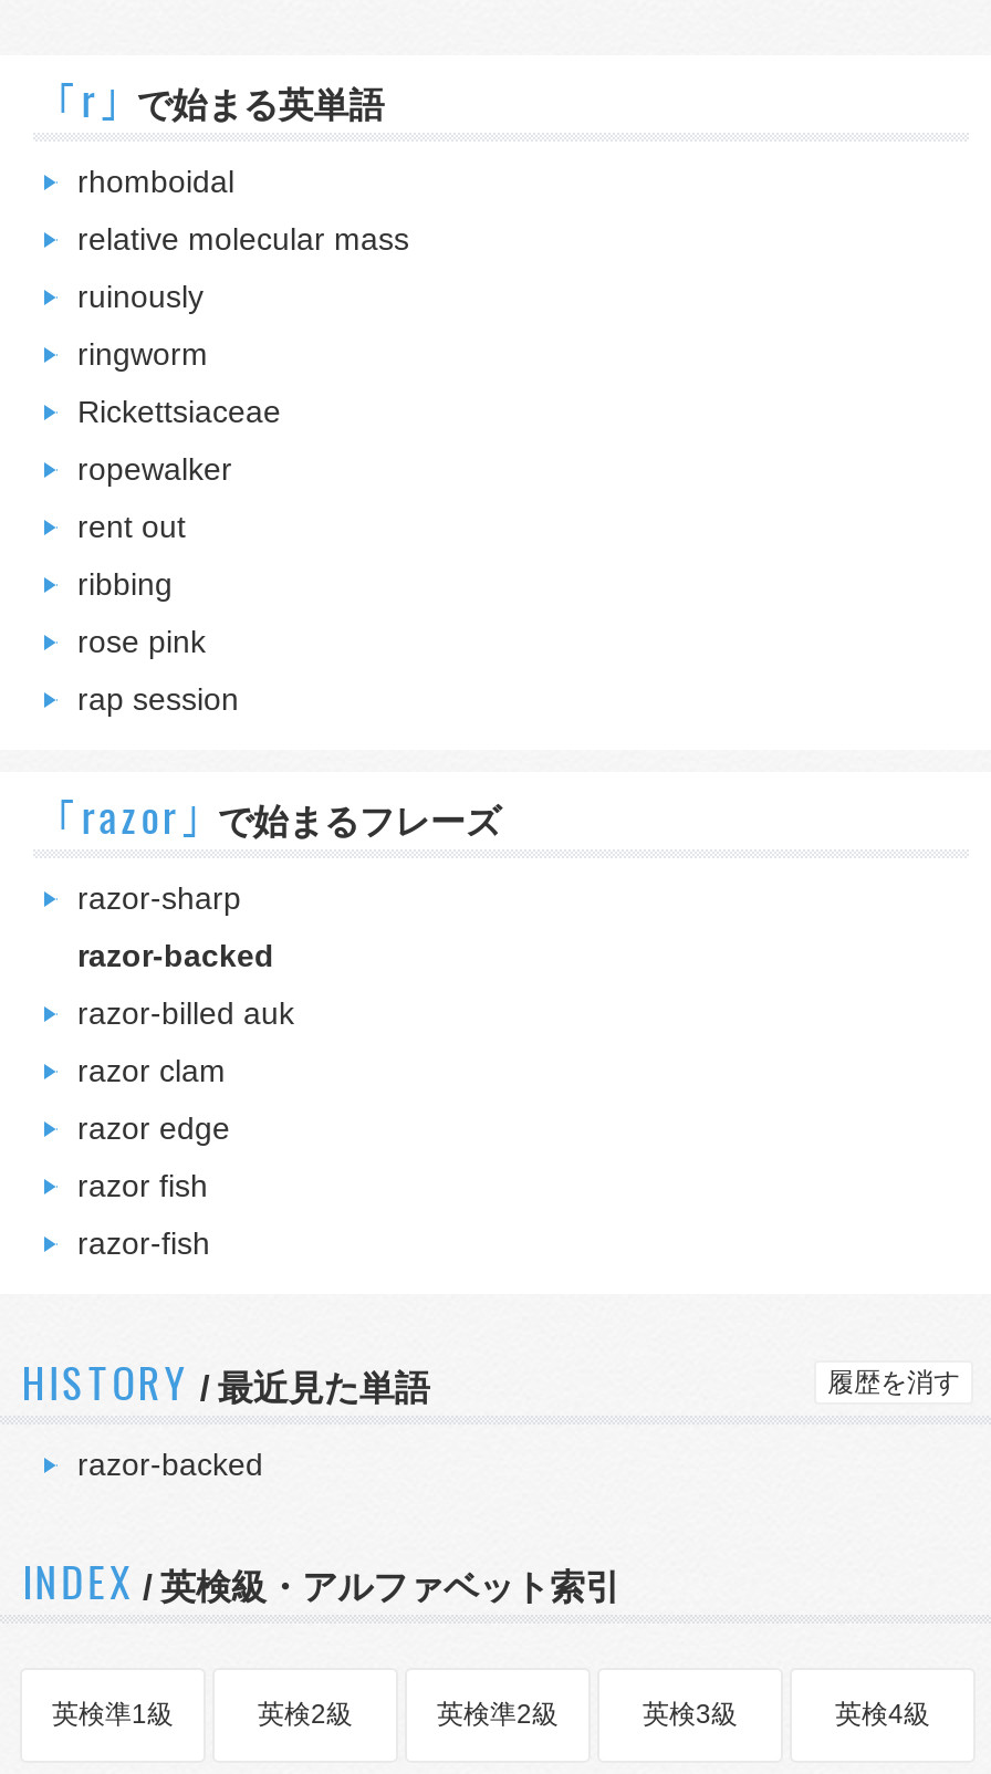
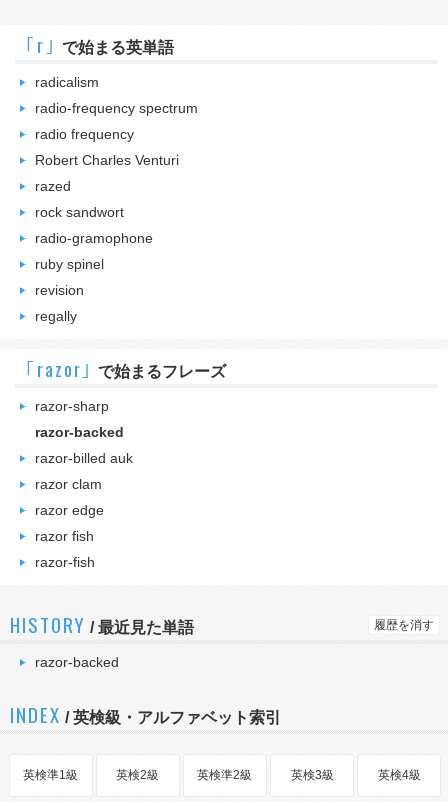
[77,164,234,199] rhomboidal -> [35,74,99,90] radicalism
[77,221,409,257] relative molecular mass -> [35,100,198,116] radio-frequency spectrum
[77,279,204,314] ruinously -> [35,126,134,142] radio frequency
[77,336,208,372] ringworm -> [35,152,179,168] Robert Charles Venturi
[77,394,281,429] Rickettsiaceae -> [35,178,71,194] razed
[77,451,232,487] ropewalker -> [35,204,124,220] rock sandwort
[77,509,186,544] rent out -> [35,230,153,246] radio-gramophone
[77,566,173,602] ribbing -> [35,256,104,272] ruby spinel
[77,624,206,659] rose pink -> [35,282,84,298] revision
[77,681,239,717] rap session -> [35,308,77,324] regally

